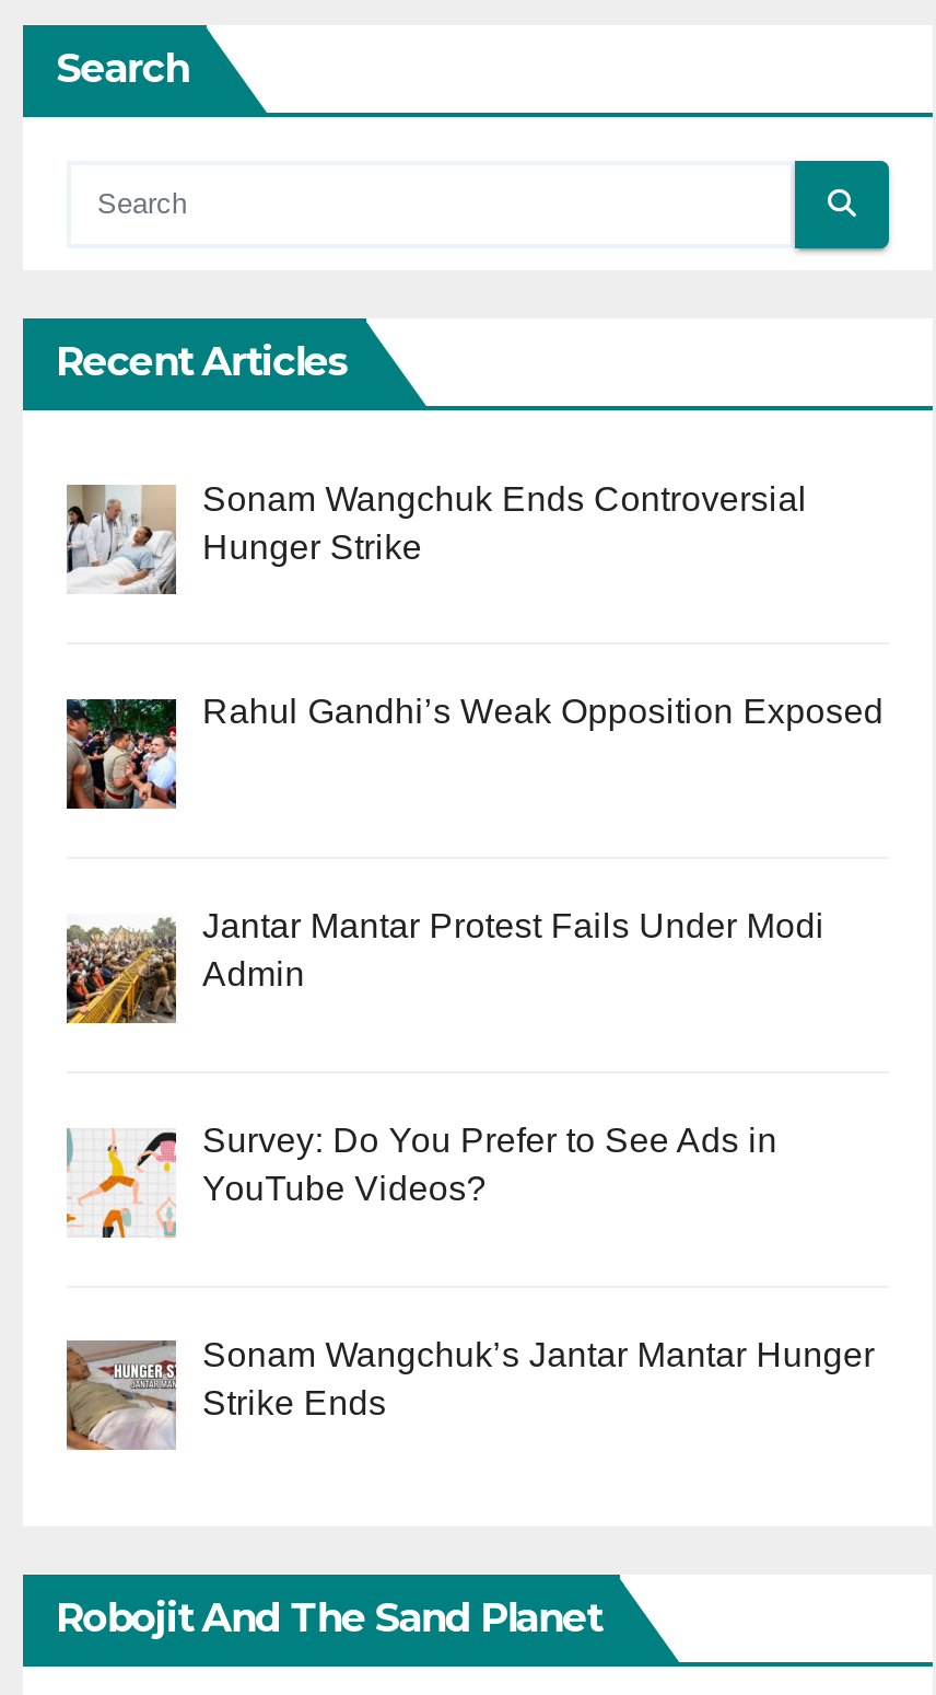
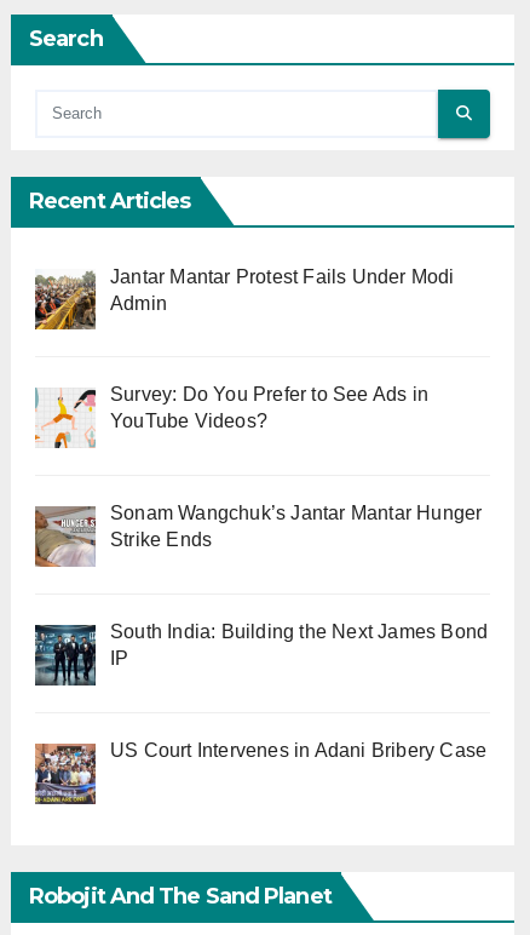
[67,480,807,592] [image] | Sonam Wangchuk Ends Controversial | Hunger Strike -> none
[65,694,884,811] [image] | Rahul Gandhi’s Weak Opposition Exposed -> none
moved [62,908,875,1421] -> [33,266,482,550]: [image] | Jantar Mantar Protest Fails Under Modi | Admin | Survey: Do You Prefer to See Ads in | YouTube Videos? | Sonam Wangchuk’s Jantar Mantar Hunger | Strike Ends
none -> [34,621,488,686] [image] | South India: Building the Next James Bond | IP
none -> [35,740,487,805] [image] | US Court Intervenes in Adani Bribery Case

